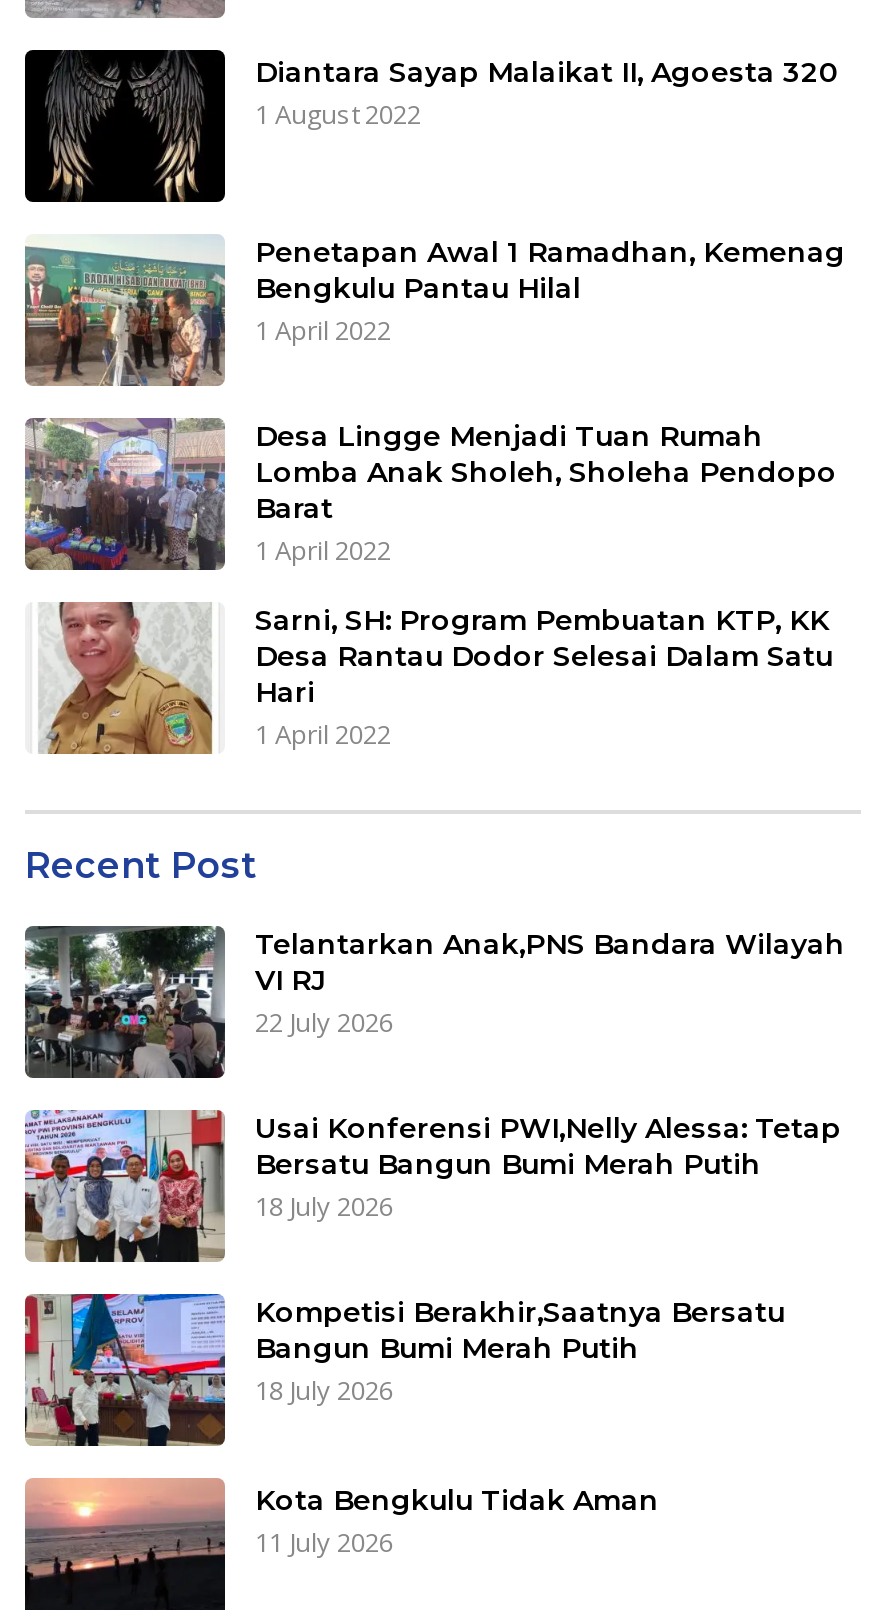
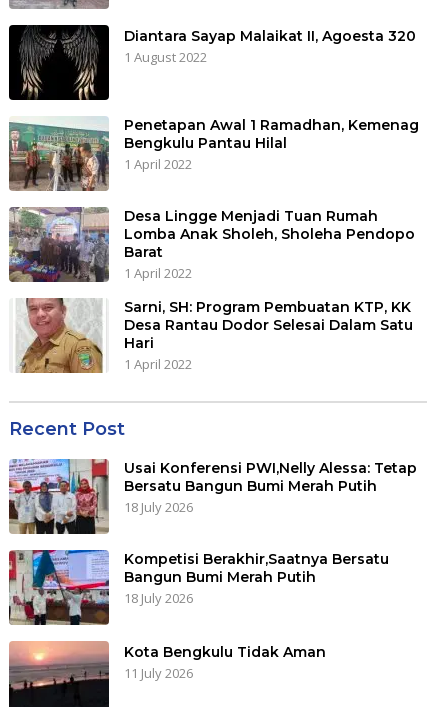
[23,924,845,1080] [image] | Telantarkan Anak,PNS Bandara Wilayah | VI RJ | 22 July 2026 -> none

